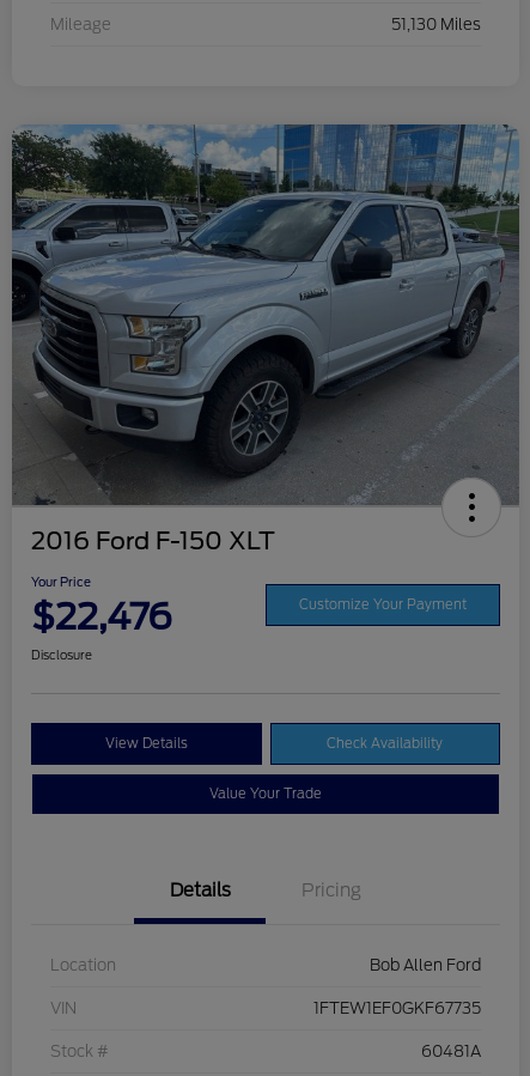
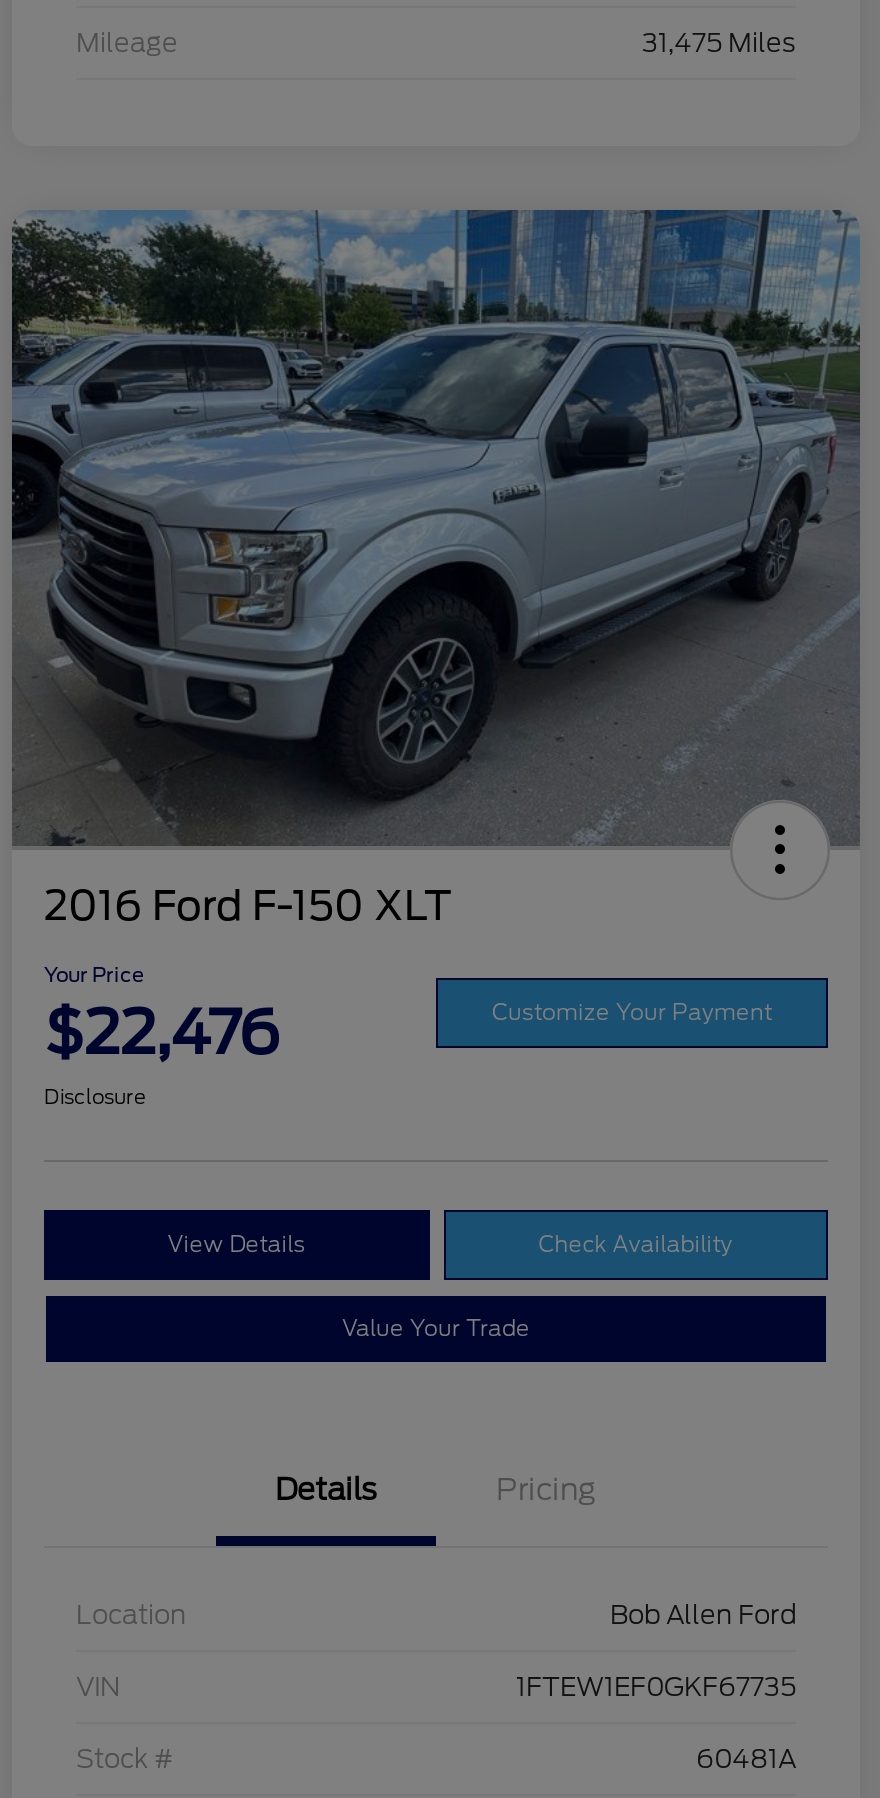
[391,16,481,34] 51,130 Miles -> [642,28,796,58] 31,475 Miles

